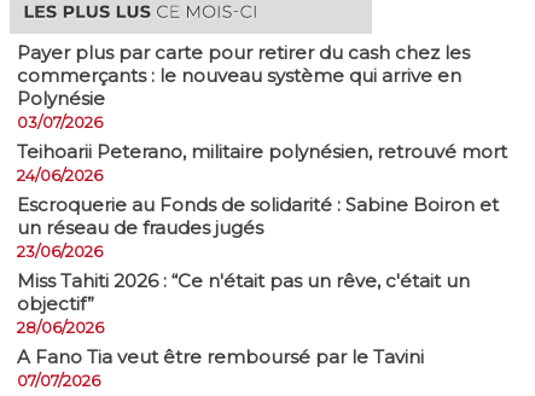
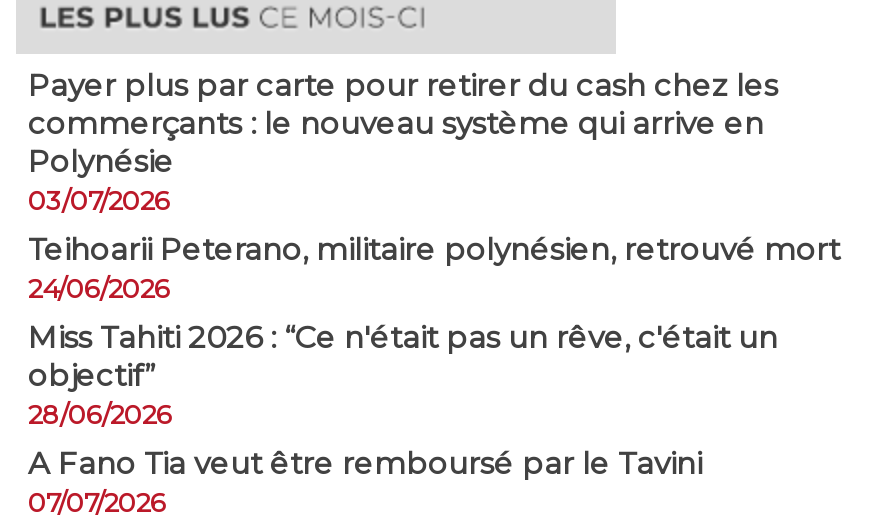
[17,193,499,261] Escroquerie au Fonds de solidarité : Sabine Boiron et | un réseau de fraudes jugés | 23/06/2026 -> none

